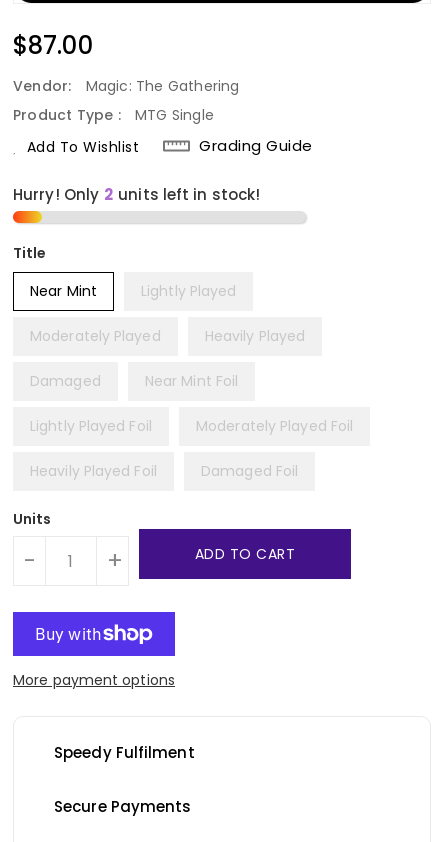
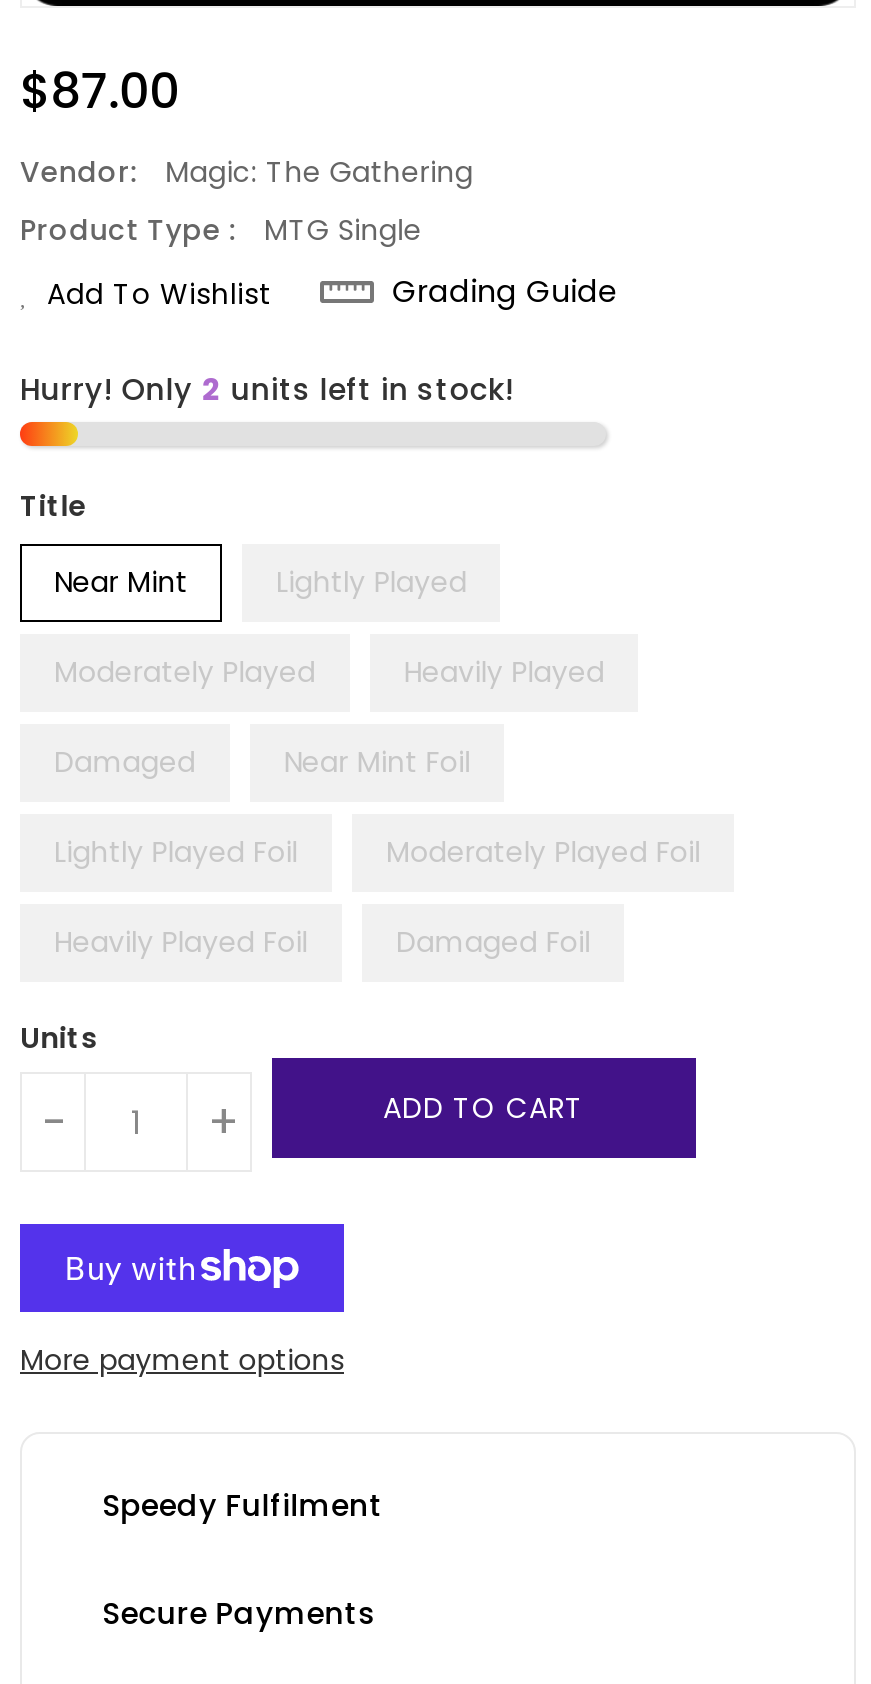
[13,184,260,205] Hurry! Only | units left in stock! -> [20,368,514,410] Hurry! Only 2 units left in stock!

